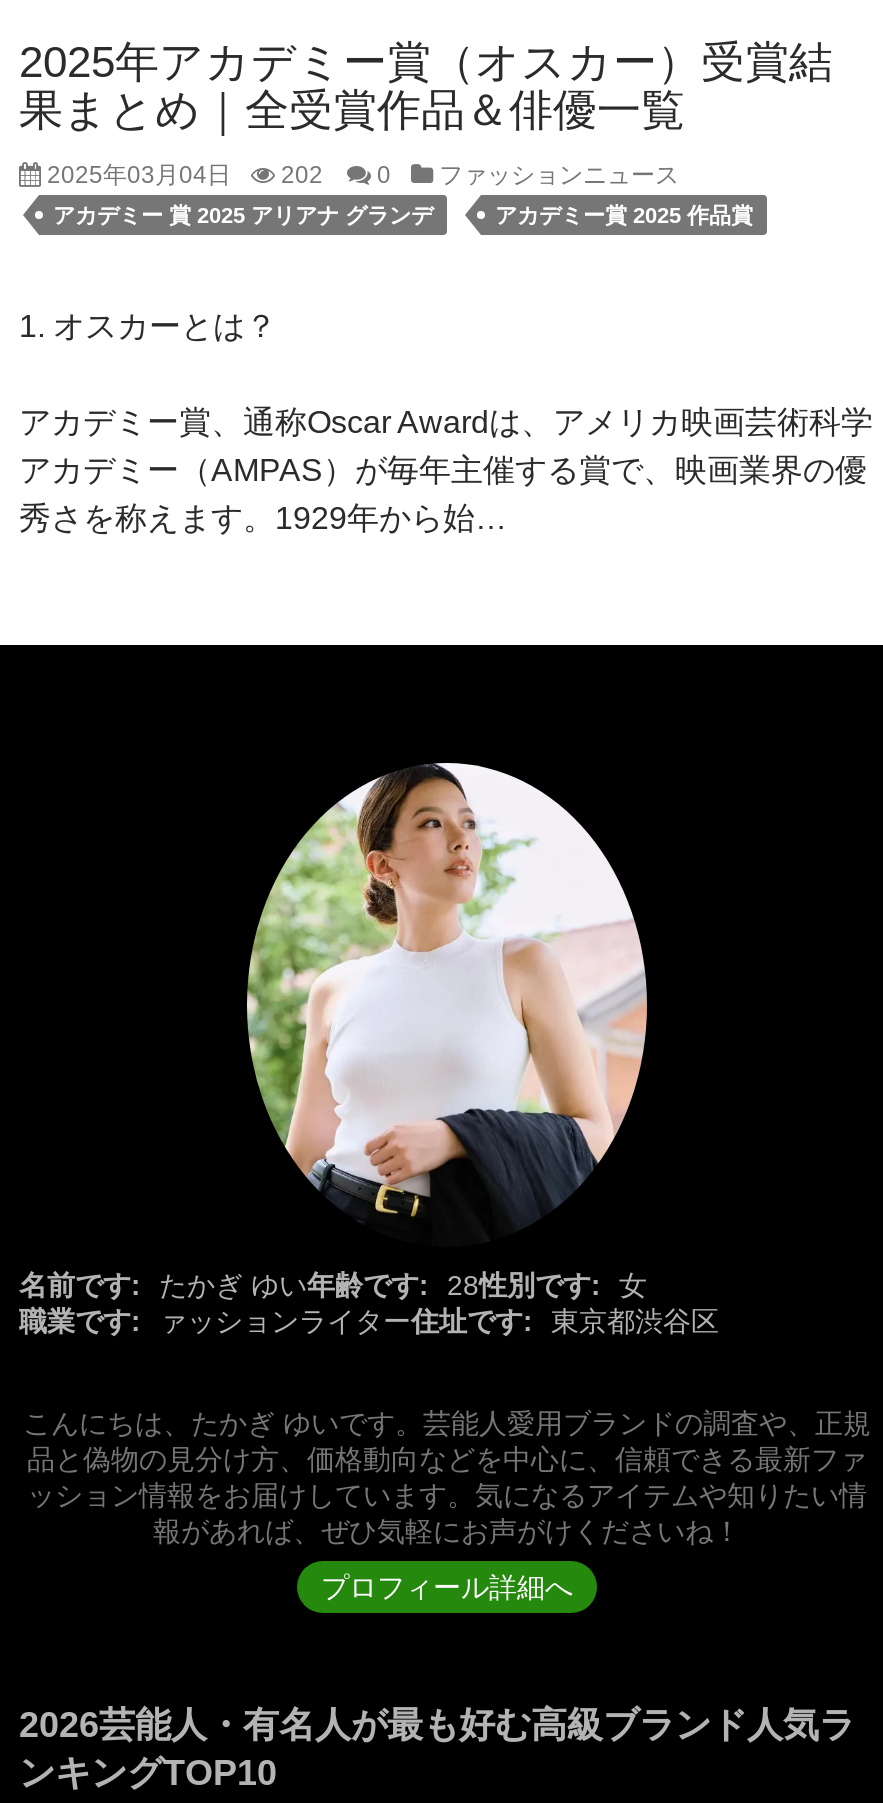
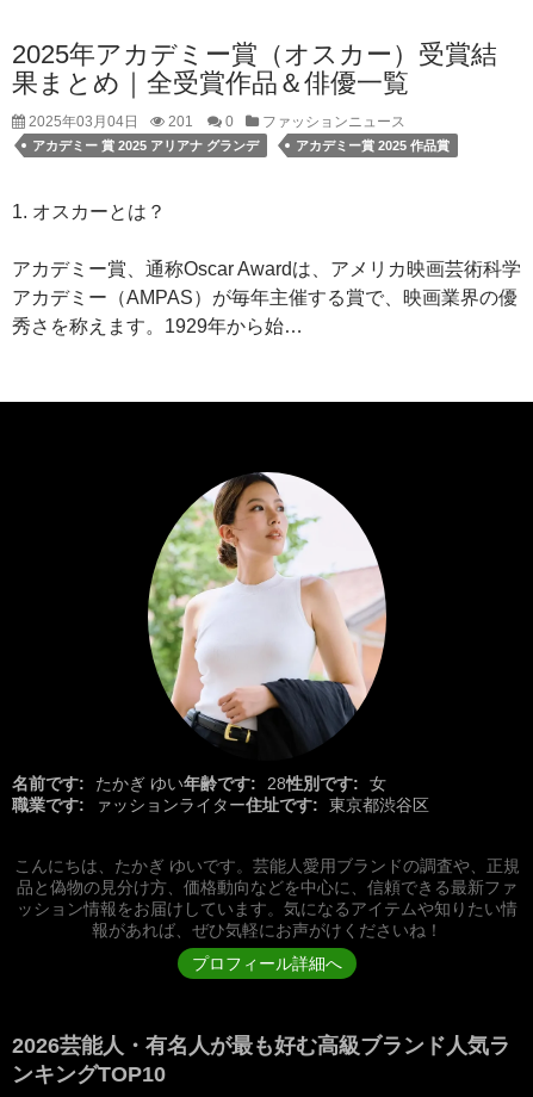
[41,160,679,188] 2025年03月04日 202 0 ファッションニュース -> [25,113,405,130] 2025年03月04日 201 0 ファッションニュース

